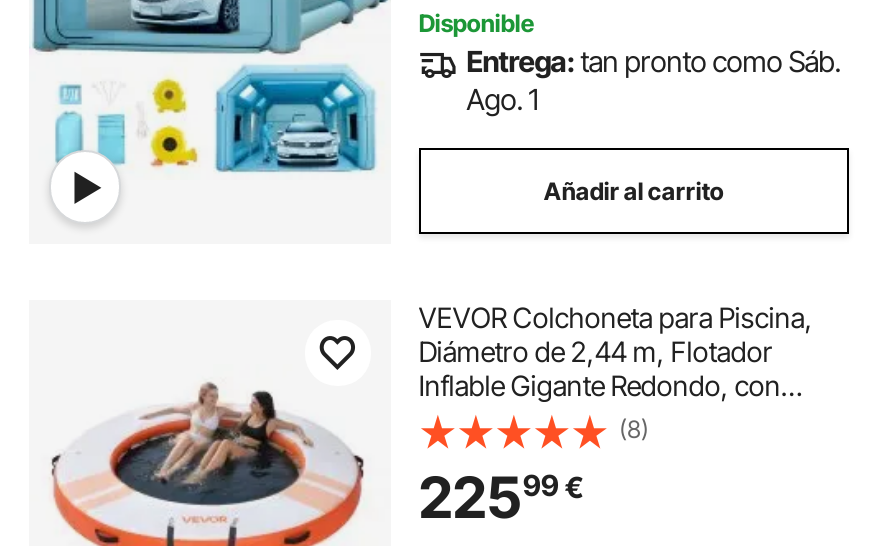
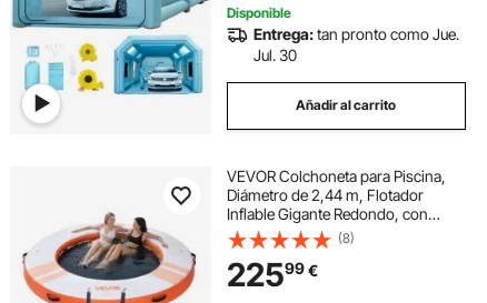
[466,44,840,116] Entrega: tan pronto como Sáb. | Ago. 1 -> [253,25,459,65] Entrega: tan pronto como Jue. | Jul. 30

